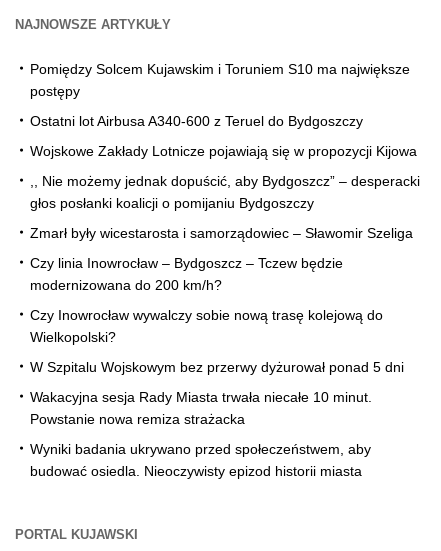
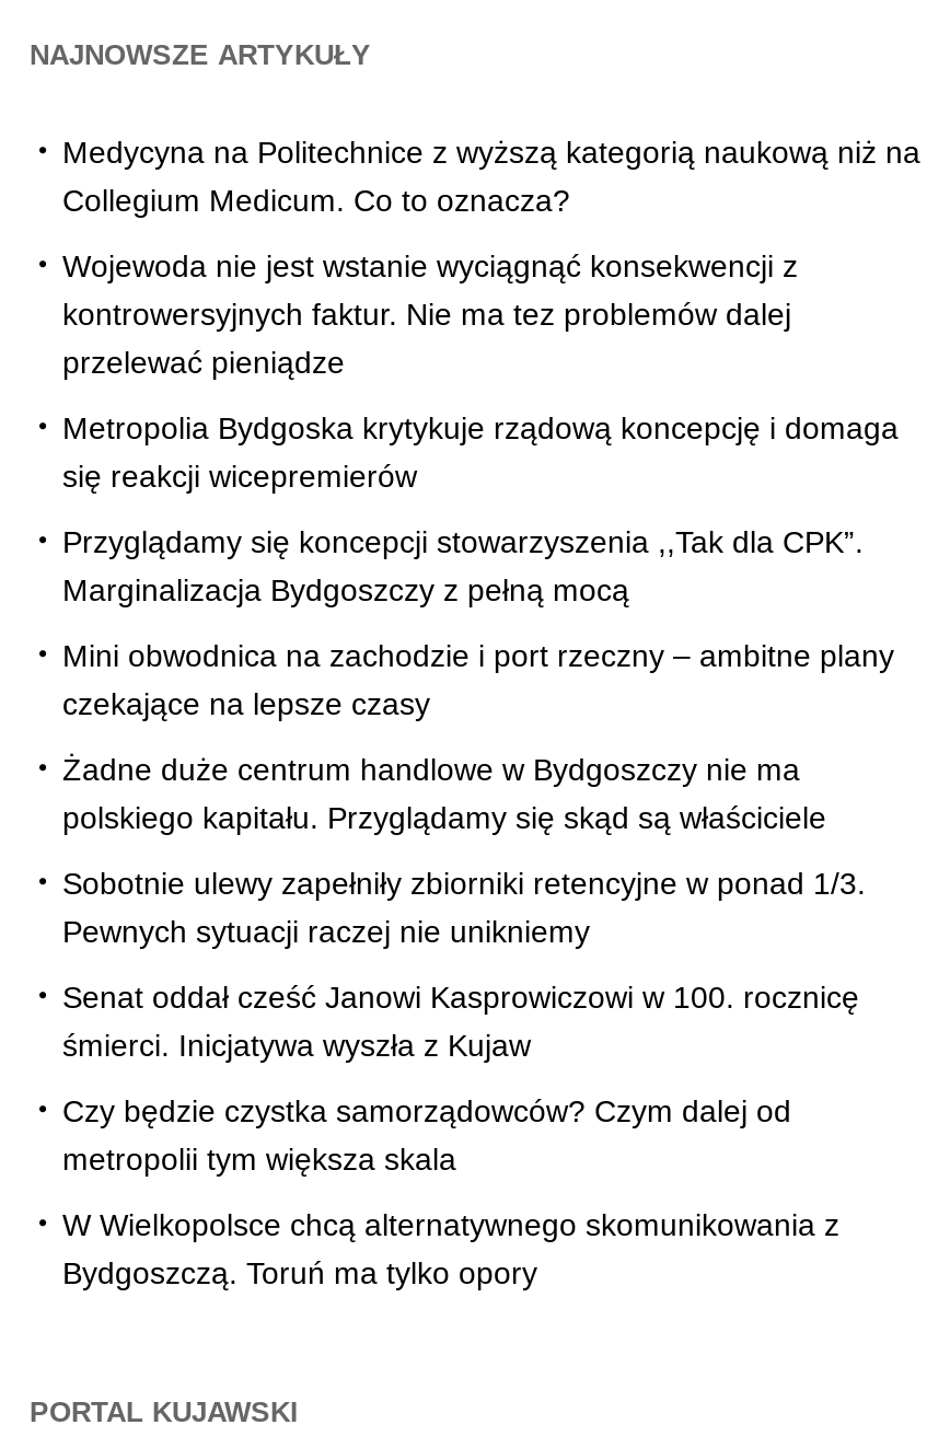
[30,61,410,99] Pomiędzy Solcem Kujawskim i Toruniem S10 ma największe | postępy -> [62,134,920,217] Medycyna na Politechnice z wyższą kategorią naukową niż na | Collegium Medicum. Co to oznacza?
[30,113,363,129] Ostatni lot Airbusa A340-600 z Teruel do Bydgoszczy -> [62,248,798,379] Wojewoda nie jest wstanie wyciągnąć konsekwencji z | kontrowersyjnych faktur. Nie ma tez problemów dalej | przelewać pieniądze
[30,143,417,159] Wojskowe Zakłady Lotnicze pojawiają się w propozycji Kijowa -> [62,410,899,493] Metropolia Bydgoska krytykuje rządową koncepcję i domaga | się reakcji wicepremierów
[30,173,420,211] ,, Nie możemy jednak dopuścić, aby Bydgoszcz” – desperacki | głos posłanki koalicji o pomijaniu Bydgoszczy -> [62,523,864,607] Przyglądamy się koncepcji stowarzyszenia ,,Tak dla CPK”. | Marginalizacja Bydgoszczy z pełną mocą
[30,225,413,241] Zmarł były wicestarosta i samorządowiec – Sławomir Szeliga -> [62,637,894,720] Mini obwodnica na zachodzie i port rzeczny – ambitne plany | czekające na lepsze czasy
[30,255,343,293] Czy linia Inowrocław – Bydgoszcz – Tczew będzie | modernizowana do 200 km/h? -> [62,751,826,834] Żadne duże centrum handlowe w Bydgoszczy nie ma | polskiego kapitału. Przyglądamy się skąd są właściciele
[30,307,383,345] Czy Inowrocław wywalczy sobie nową trasę kolejową do | Wielkopolski? -> [62,865,866,948] Sobotnie ulewy zapełniły zbiorniki retencyjne w ponad 1/3. | Pewnych sytuacji raczej nie unikniemy
[30,359,404,375] W Szpitalu Wojskowym bez przerwy dyżurował ponad 5 dni -> [62,979,859,1062] Senat oddał cześć Janowi Kasprowiczowi w 100. rocznicę | śmierci. Inicjatywa wyszła z Kujaw
[30,389,372,427] Wakacyjna sesja Rady Miasta trwała niecałe 10 minut. | Powstanie nowa remiza strażacka -> [62,1093,791,1176] Czy będzie czystka samorządowców? Czym dalej od | metropolii tym większa skala
[30,441,371,479] Wyniki badania ukrywano przed społeczeństwem, aby | budować osiedla. Nieoczywisty epizod historii miasta -> [62,1206,839,1290] W Wielkopolsce chcą alternatywnego skomunikowania z | Bydgoszczą. Toruń ma tylko opory

